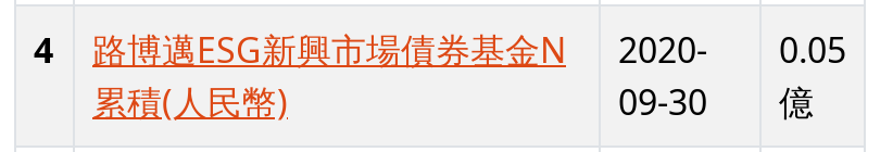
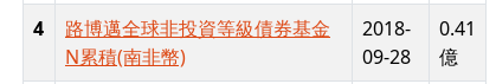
[92,26,566,126] 路博邁ESG新興市場債券基金N | 累積(人民幣) -> [65,16,330,70] 路博邁全球非投資等級債券基金 | N累積(南非幣)
[618,26,707,126] 2020- | 09-30 -> [362,16,411,70] 2018- | 09-28
[779,26,846,74] 0.05 -> [439,16,476,42] 0.41

